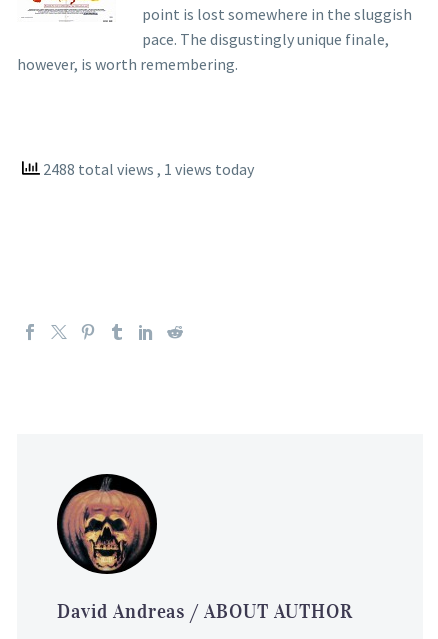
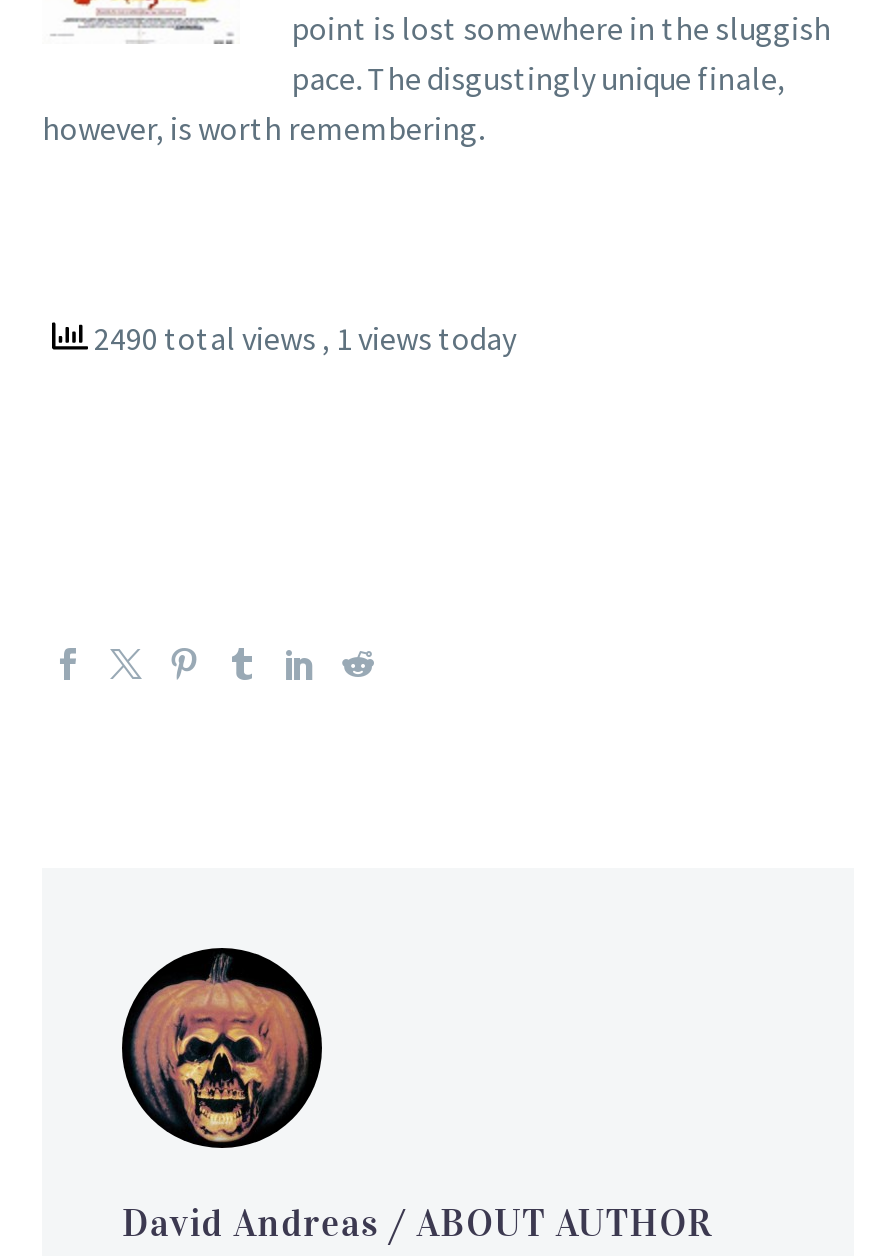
[40,159,254,179] 2488 total views, 1 views today -> [88,318,516,358] 2490 total views, 1 views today

